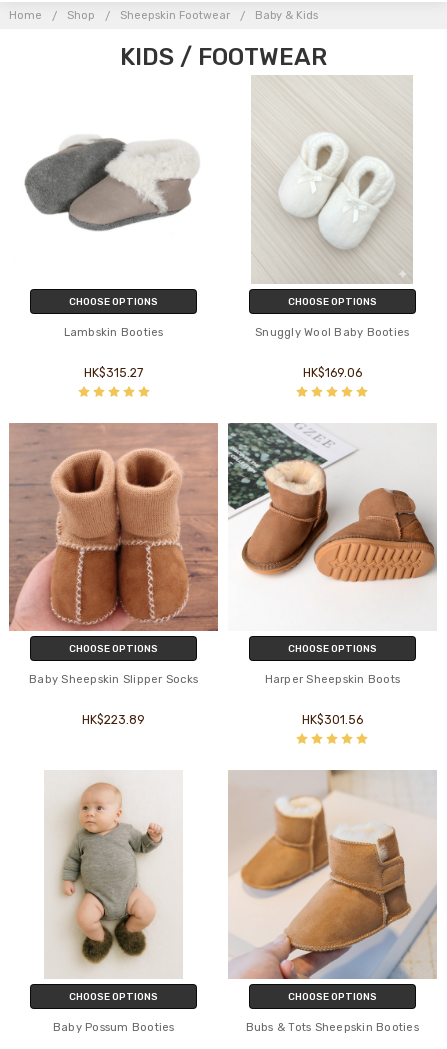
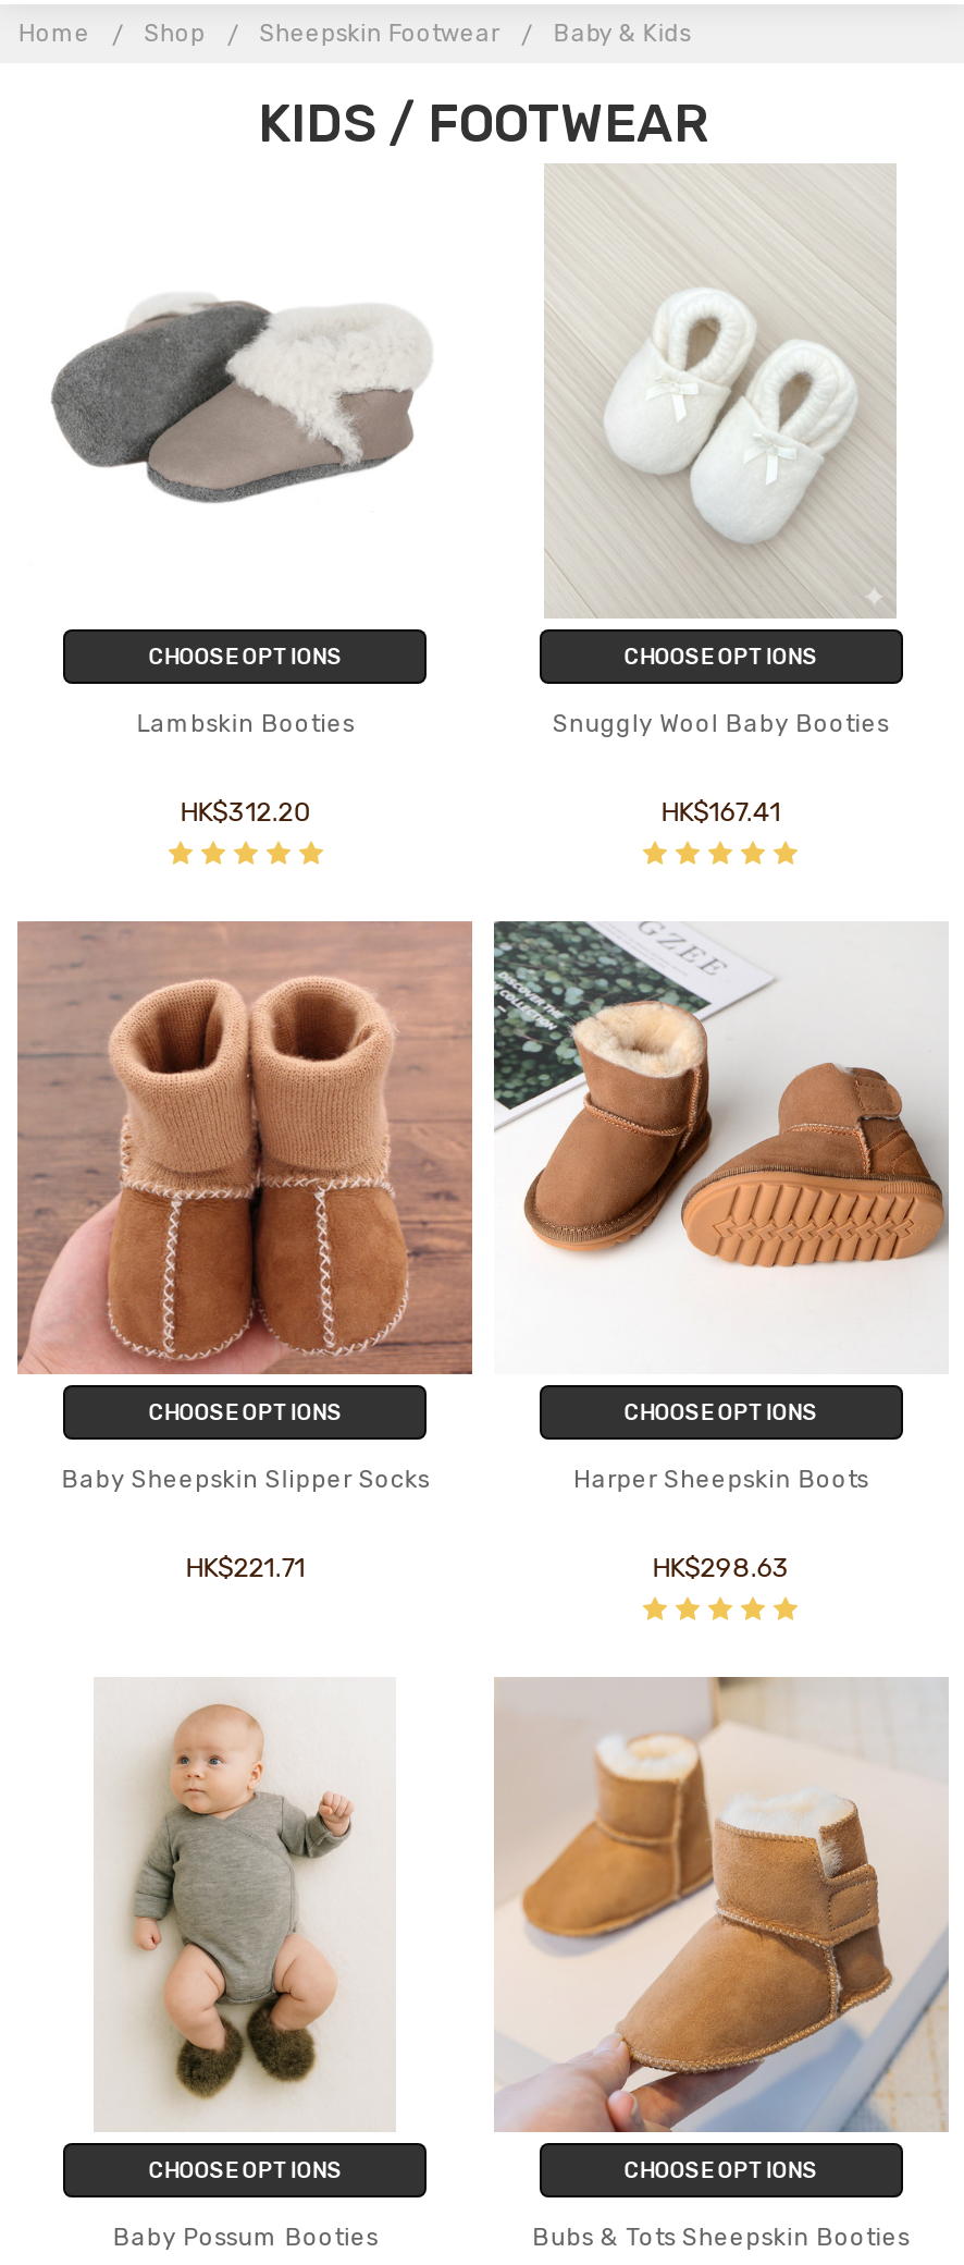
[84,366,143,380] HK$315.27 -> [180,796,311,827] HK$312.20
[303,366,362,380] HK$169.06 -> [661,796,781,827] HK$167.41
[82,713,145,727] HK$223.89 -> [185,1553,305,1584] HK$221.71
[302,713,363,727] HK$301.56 -> [652,1553,789,1584] HK$298.63

